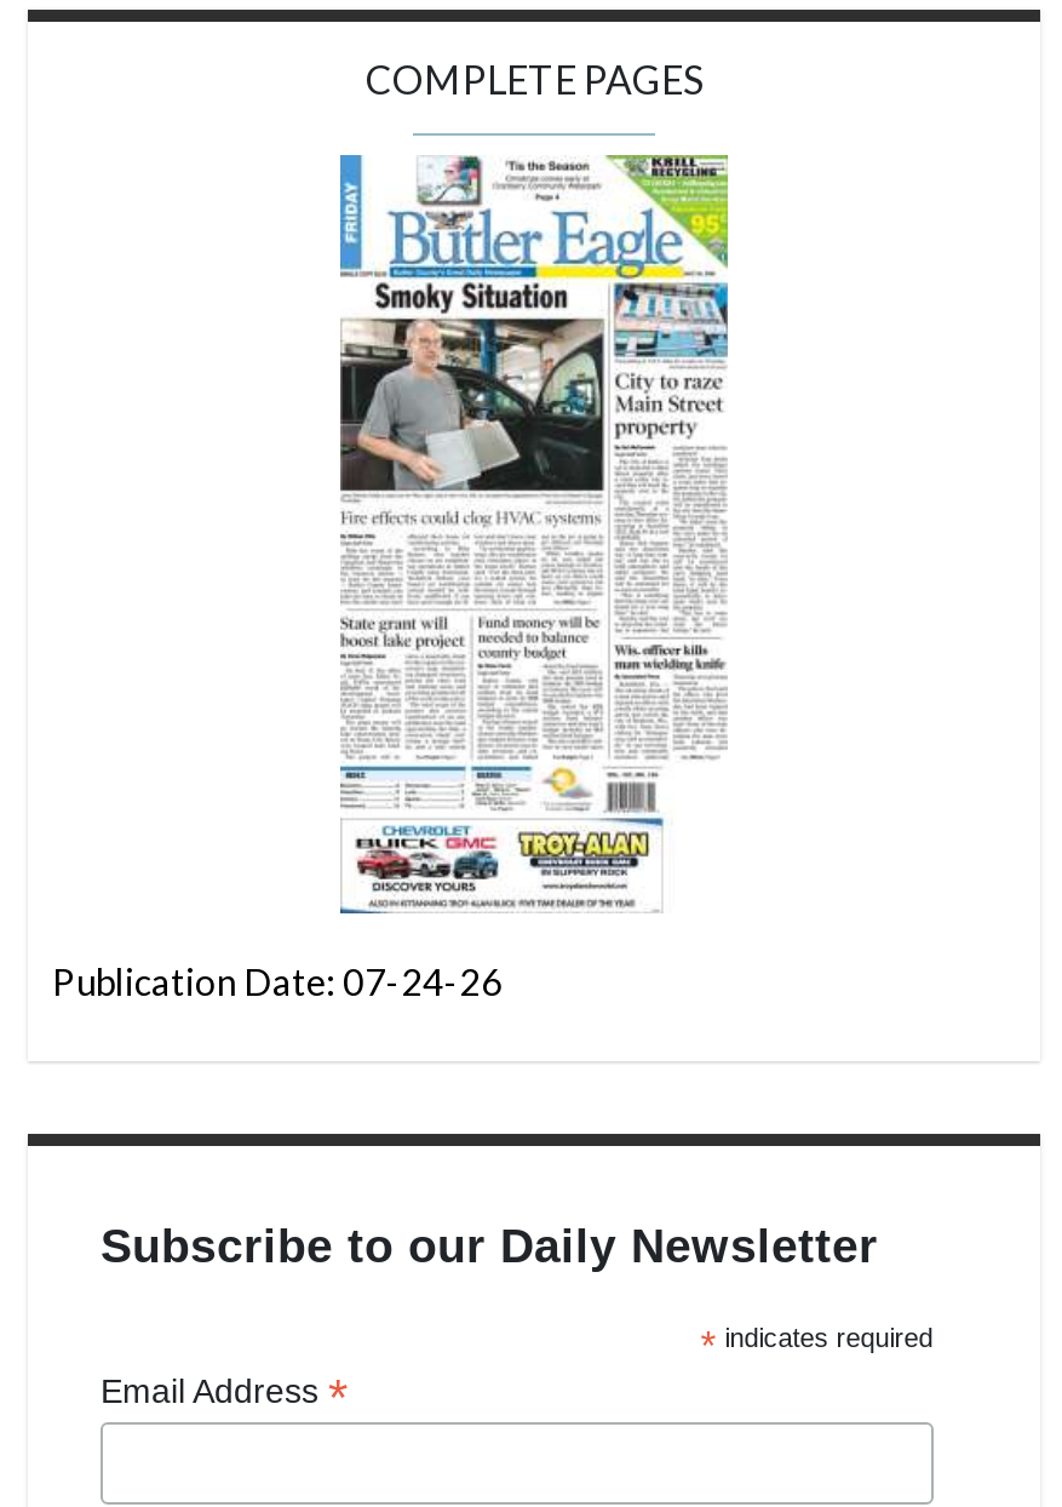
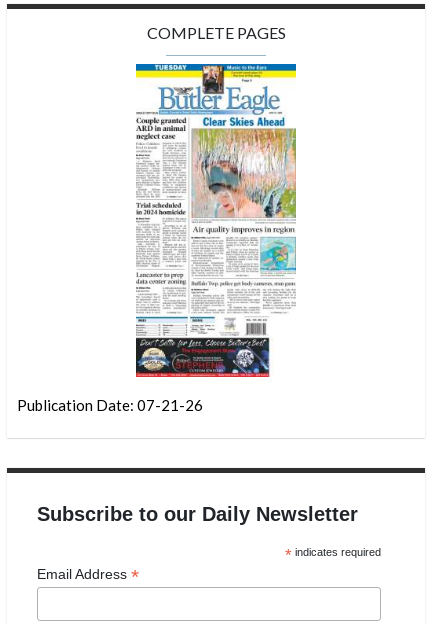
[52,153,730,1002] [image] | Publication Date: 07-24-26 -> [17,63,297,413] [image] | Publication Date: 07-21-26

